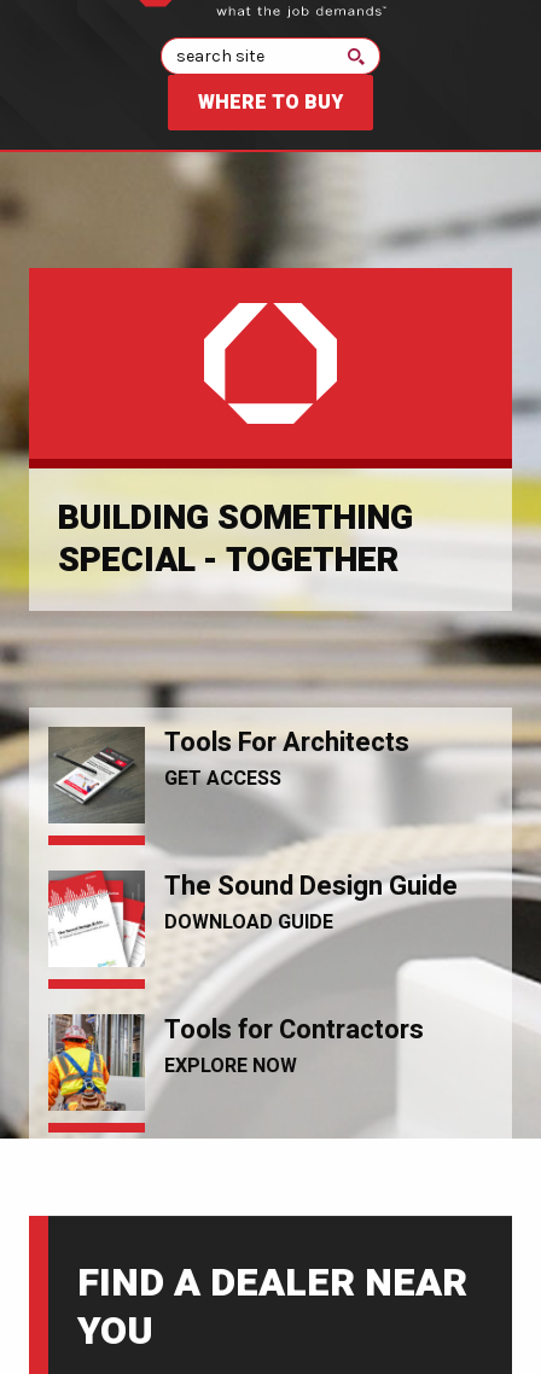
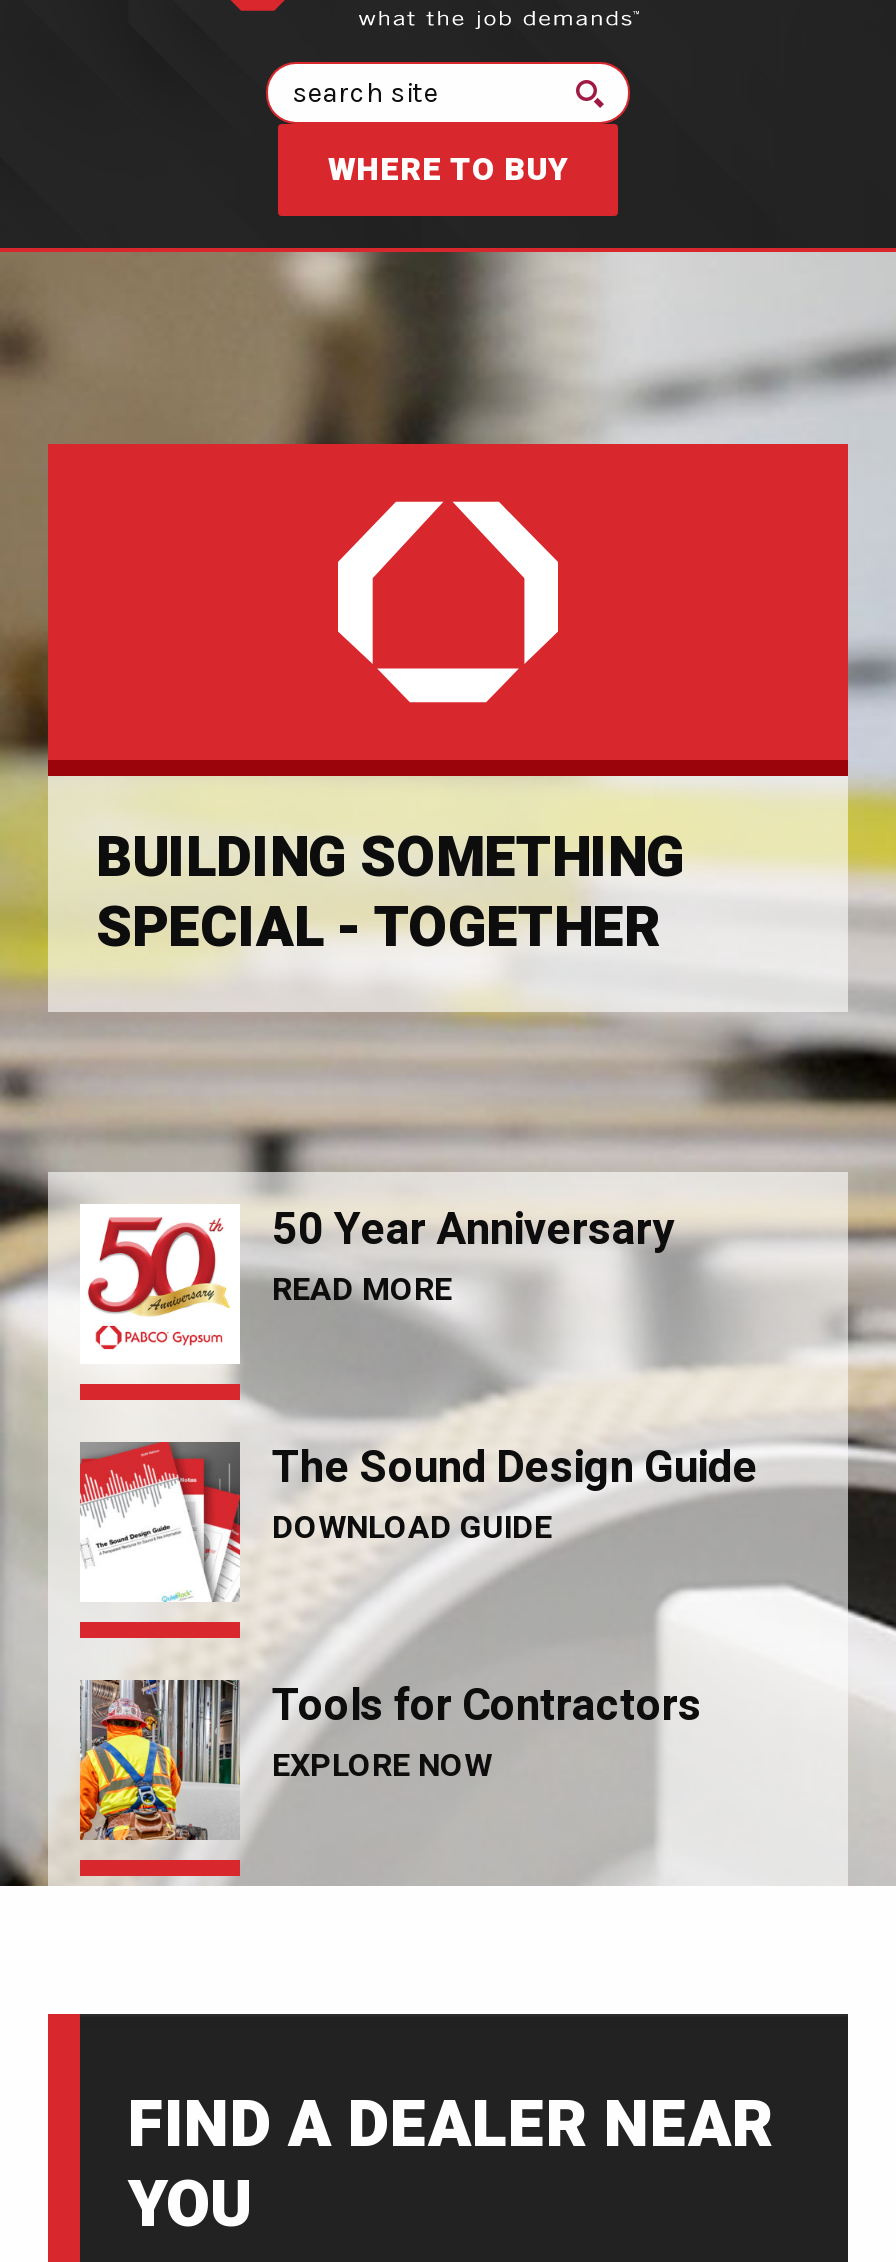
[47,723,409,825] [image] | Tools For Architects | GET ACCESS -> [80,1198,674,1364] [image] | 50 Year Anniversary | READ MORE

